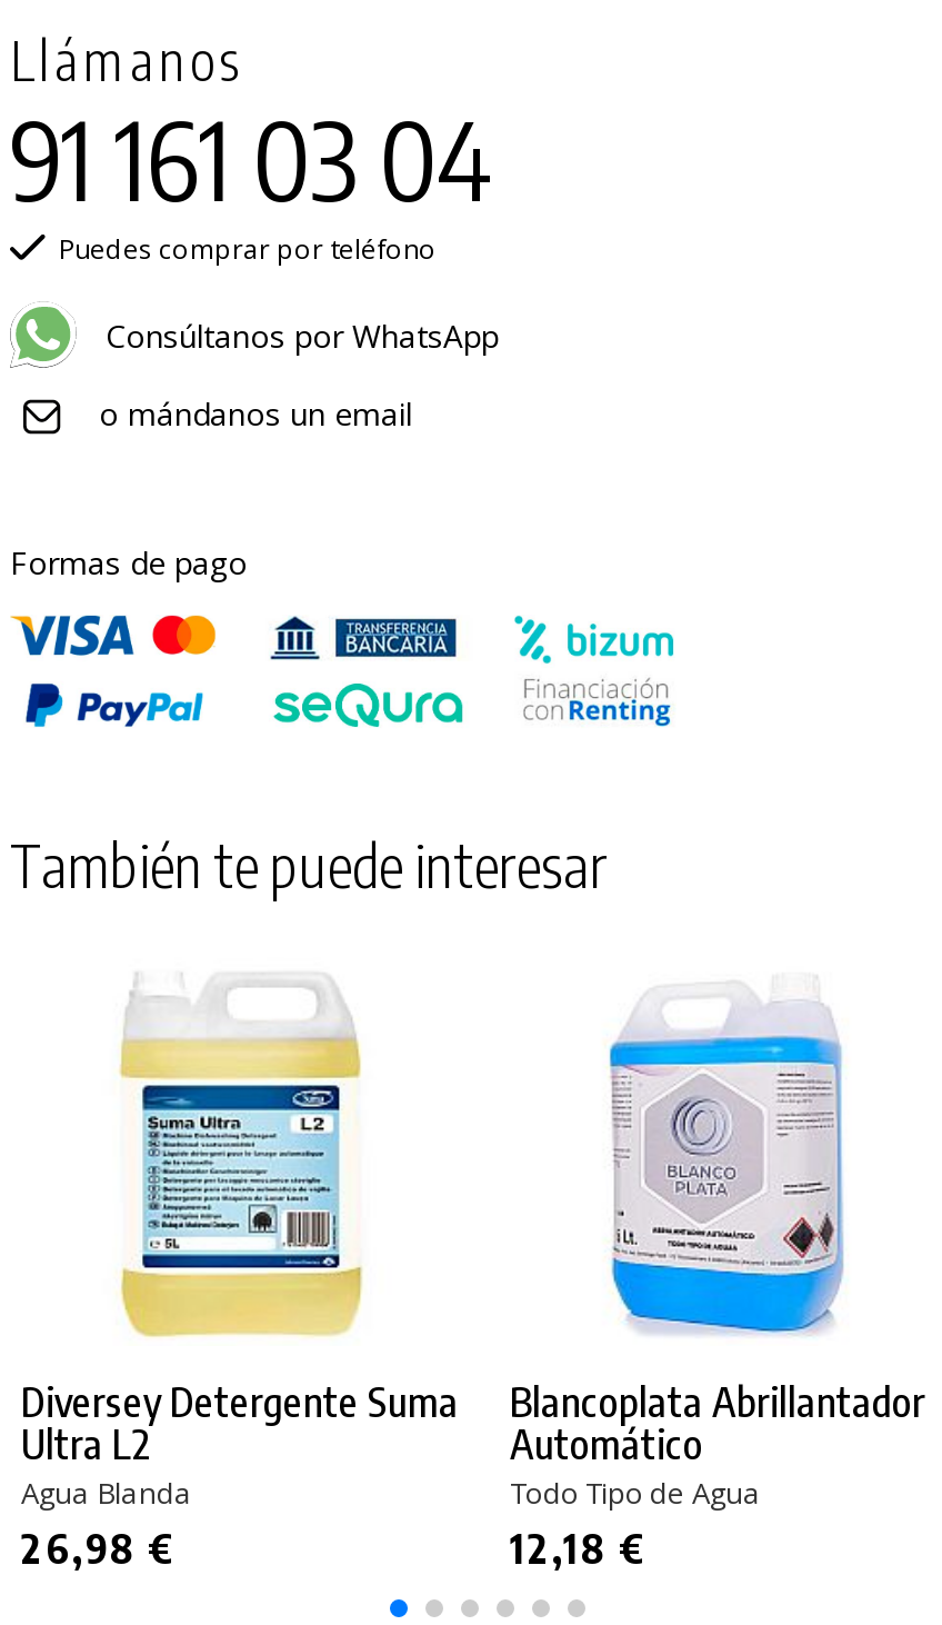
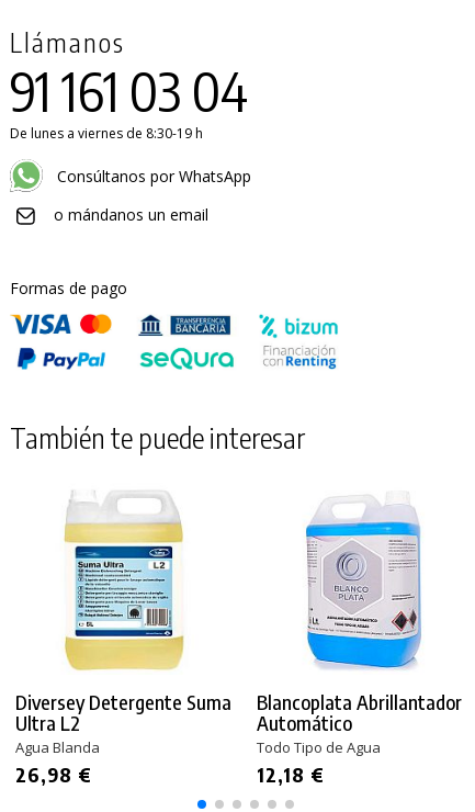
[59,229,437,267] Puedes comprar por teléfono -> [10,124,203,142] De lunes a viernes de 8:30-19 h

